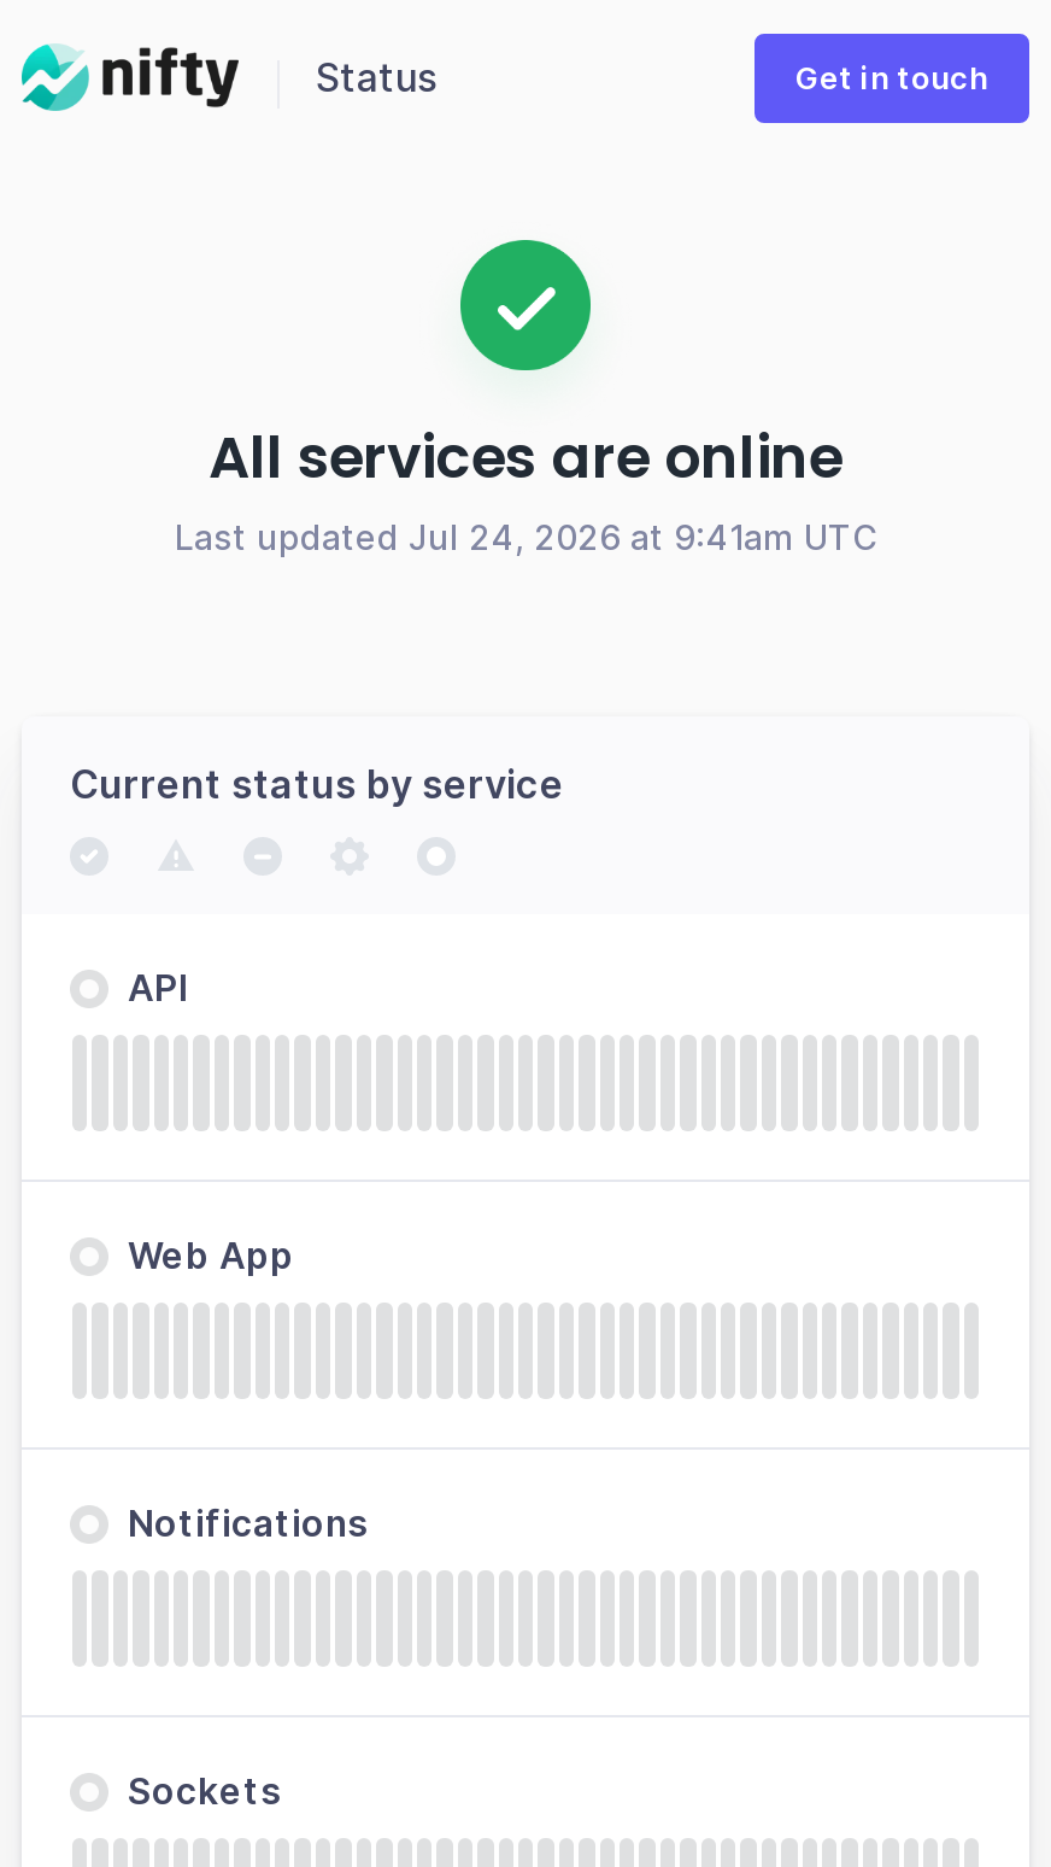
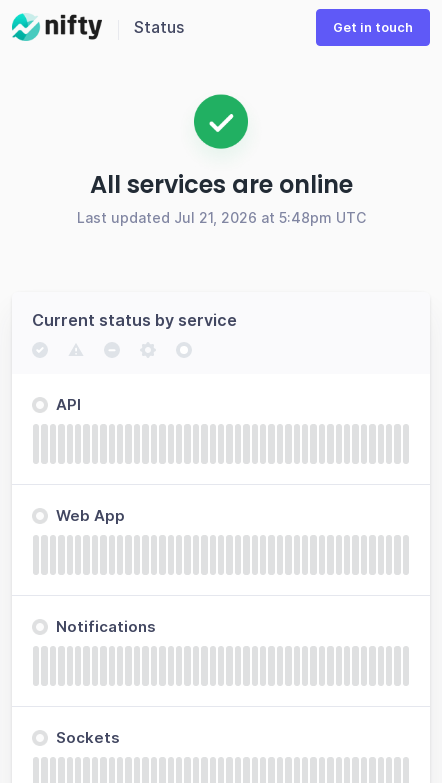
[175,516,876,557] Last updated Jul 24, 2026 at 9:41am UTC -> [76,209,365,226] Last updated Jul 21, 2026 at 5:48pm UTC

